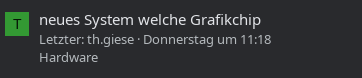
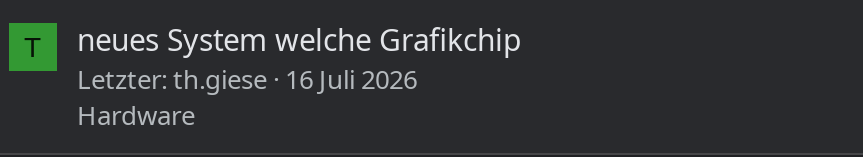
[39,30,271,48] Letzter: th.giese Donnerstag um 11:18 -> [77,60,417,96] Letzter: th.giese 16 Juli 2026

